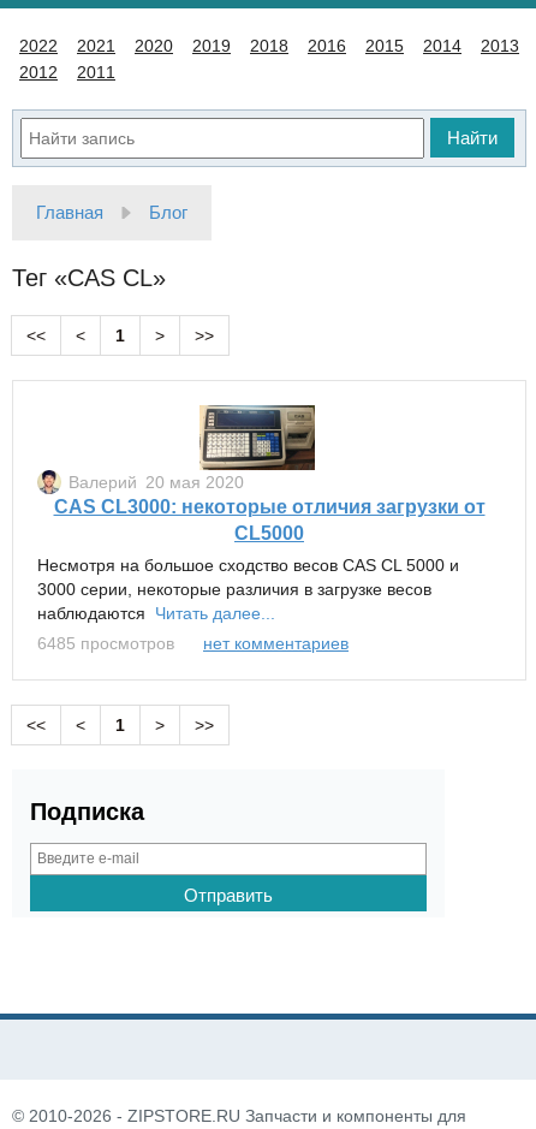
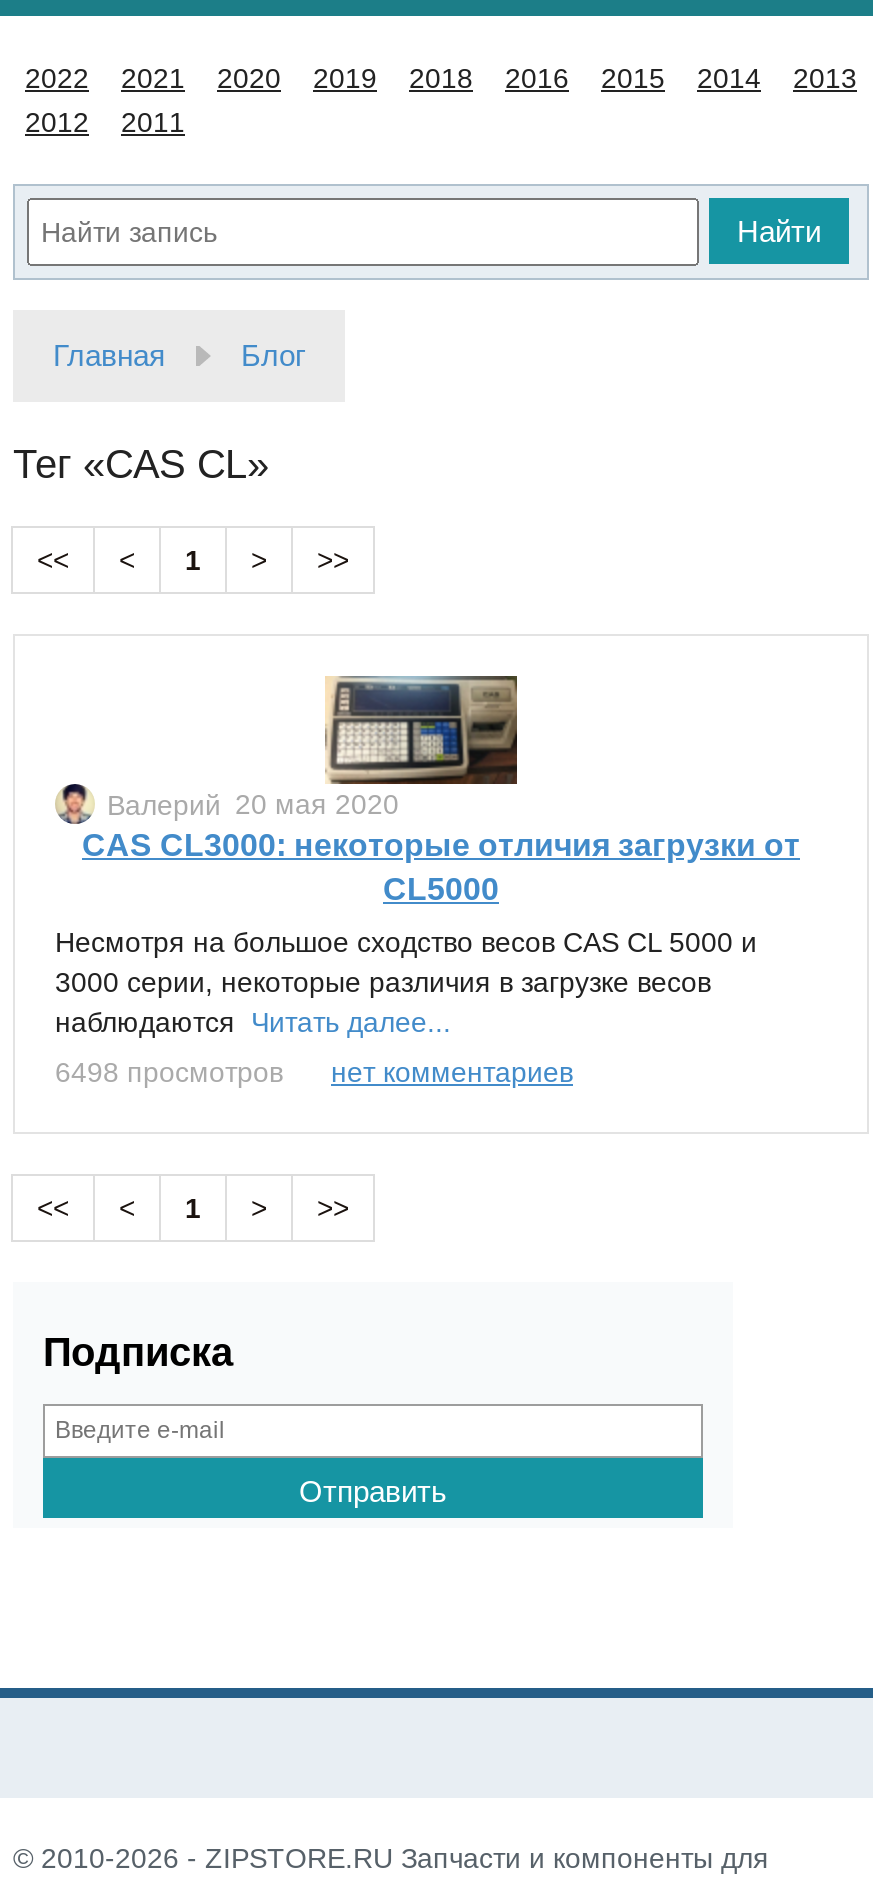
[37,634,349,653] 6485 просмотров нет комментариев -> [55,1057,573,1089] 6498 просмотров нет комментариев

